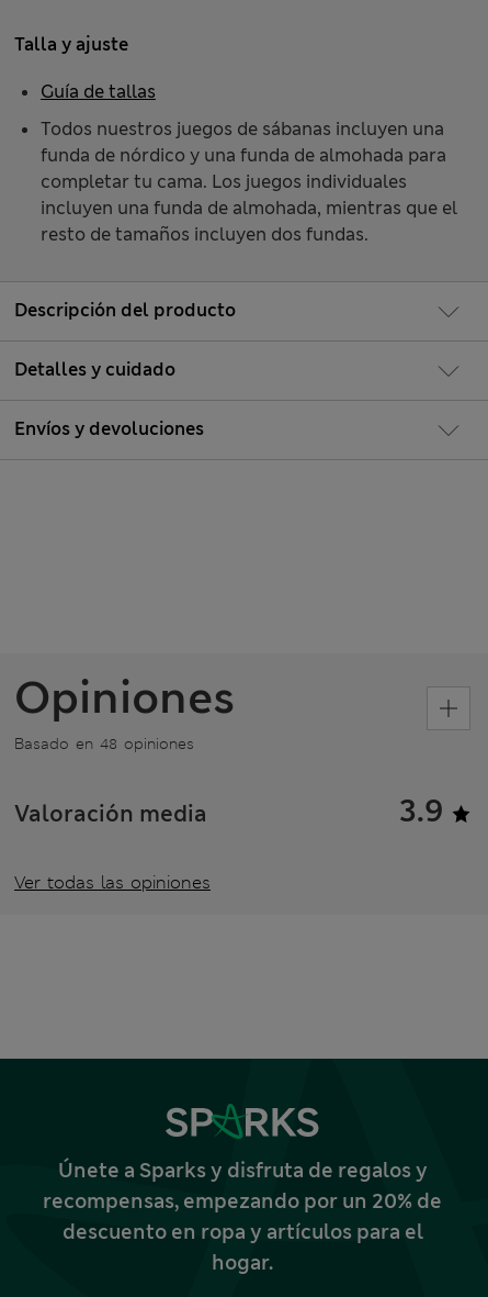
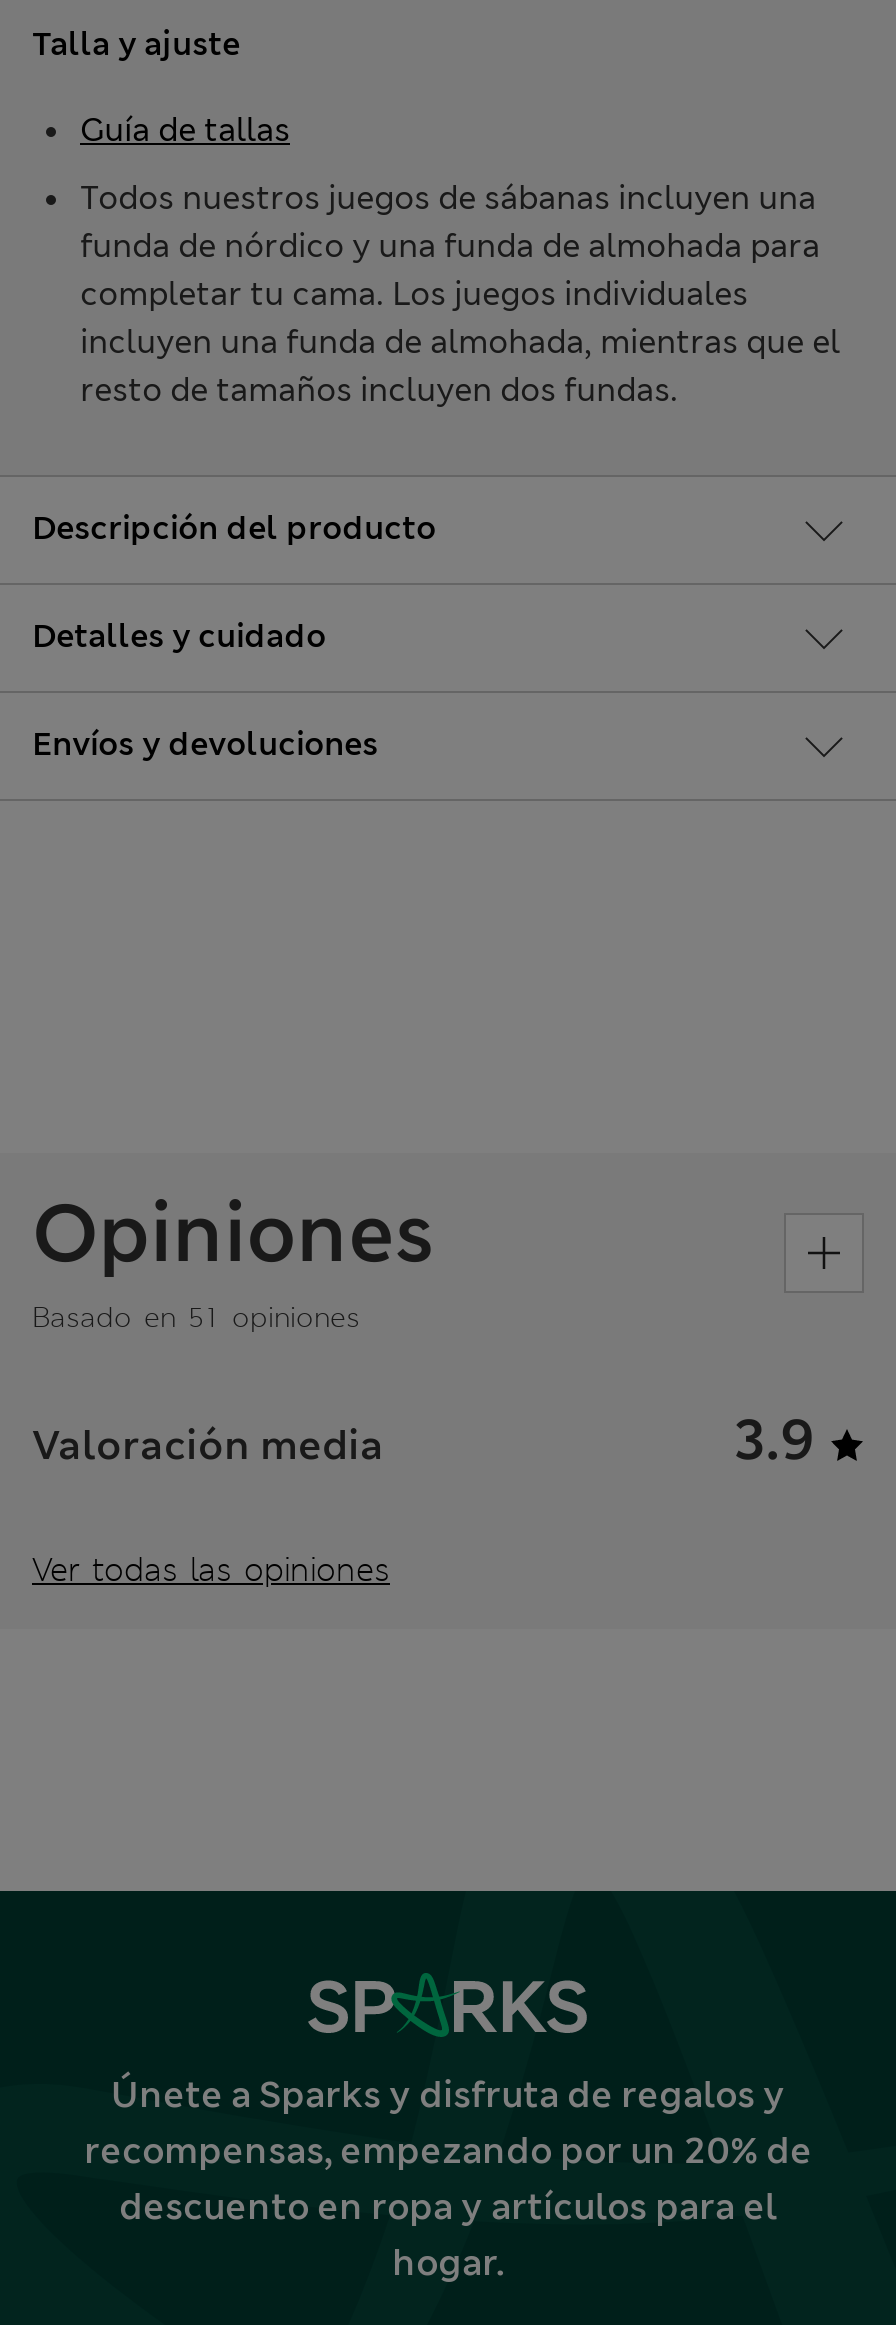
[14,734,194,754] Basado en 48 opiniones -> [32,1300,360,1336] Basado en 51 opiniones

